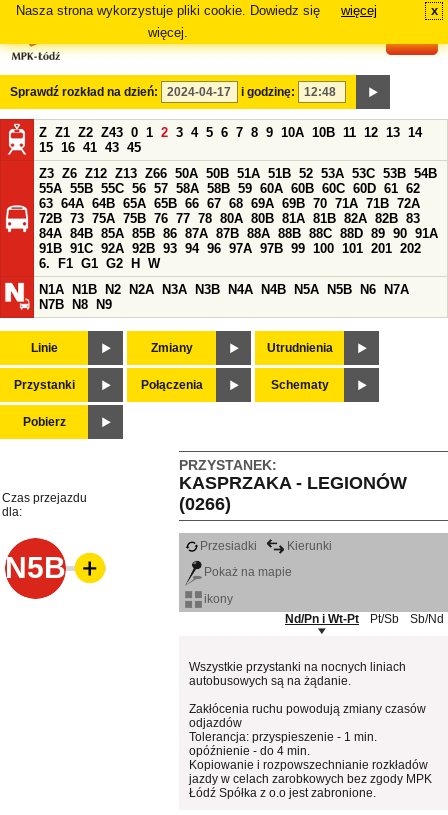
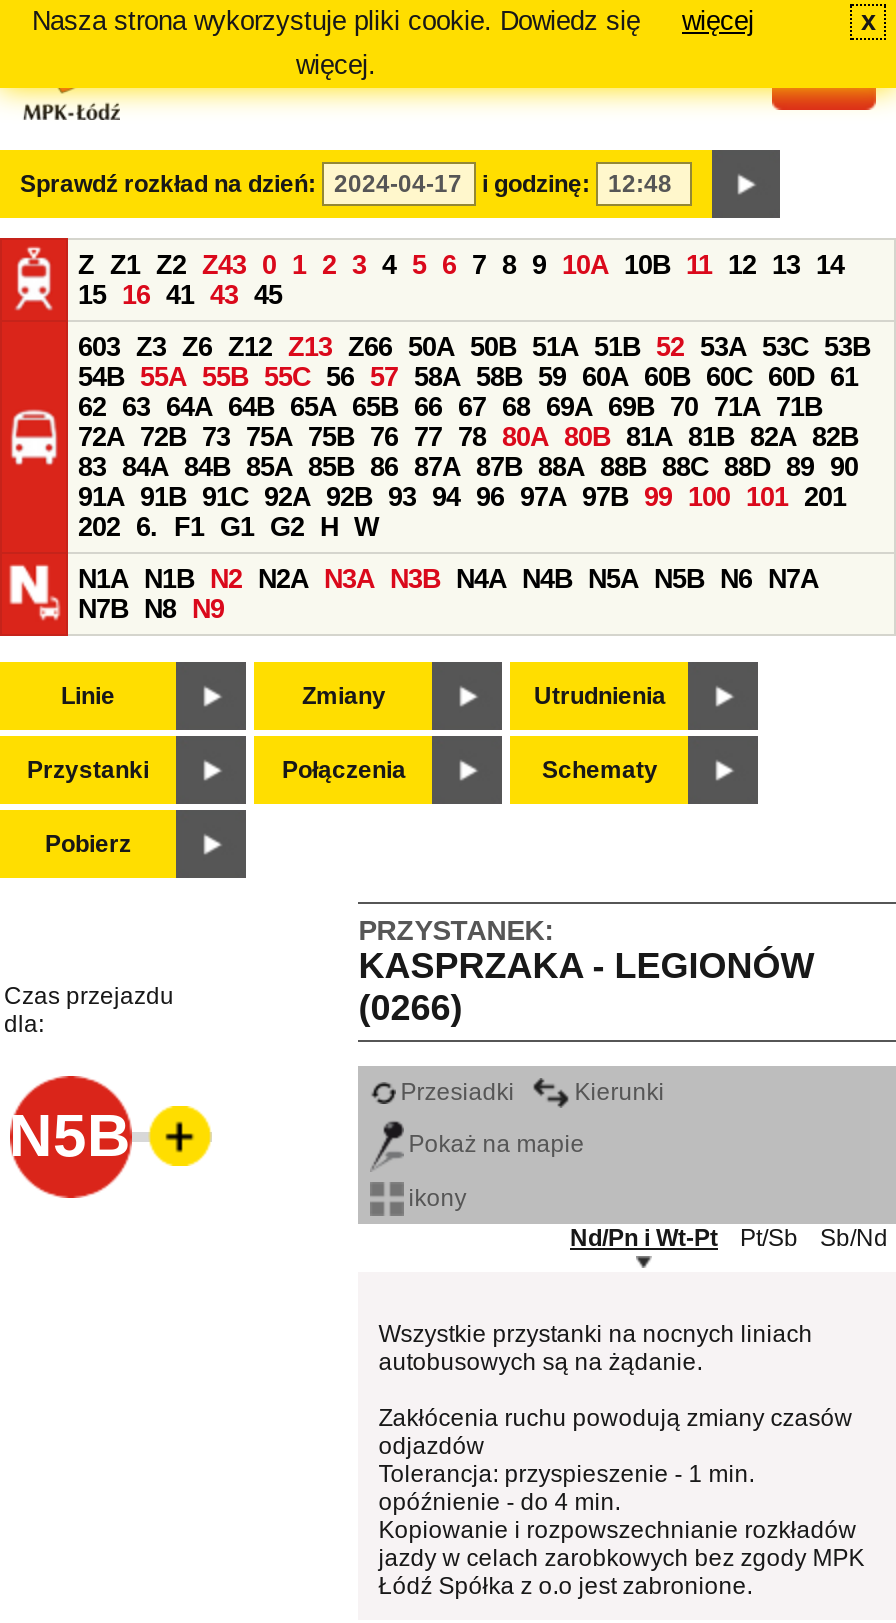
[39,166,438,271] Z3 Z6 Z12 Z13 Z66 50A 50B 51A 51B 52 53A 53C 53B 54B | 55A 55B 55C 56 57 58A 58B 59 60A 60B 60C 60D 61 62 | 63 64A 64B 65A 65B 66 67 68 69A 69B 70 71A 71B 72A | 72B 73 75A 75B 76 77 78 80A 80B 81A 81B 82A 82B 83 | 84A 84B 85A 85B 86 87A 87B 88A 88B 88C 88D 89 90 91A | 91B 91C 92A 92B 93 94 96 97A 97B 99 100 101 201 202 | 6. F1 G1 G2 H W -> [78,332,870,542] 603 Z3 Z6 Z12 Z13 Z66 50A 50B 51A 51B 52 53A 53C 53B | 54B 55A 55B 55C 56 57 58A 58B 59 60A 60B 60C 60D 61 | 62 63 64A 64B 65A 65B 66 67 68 69A 69B 70 71A 71B | 72A 72B 73 75A 75B 76 77 78 80A 80B 81A 81B 82A 82B | 83 84A 84B 85A 85B 86 87A 87B 88A 88B 88C 88D 89 90 | 91A 91B 91C 92A 92B 93 94 96 97A 97B 99 100 101 201 | 202 6. F1 G1 G2 H W

